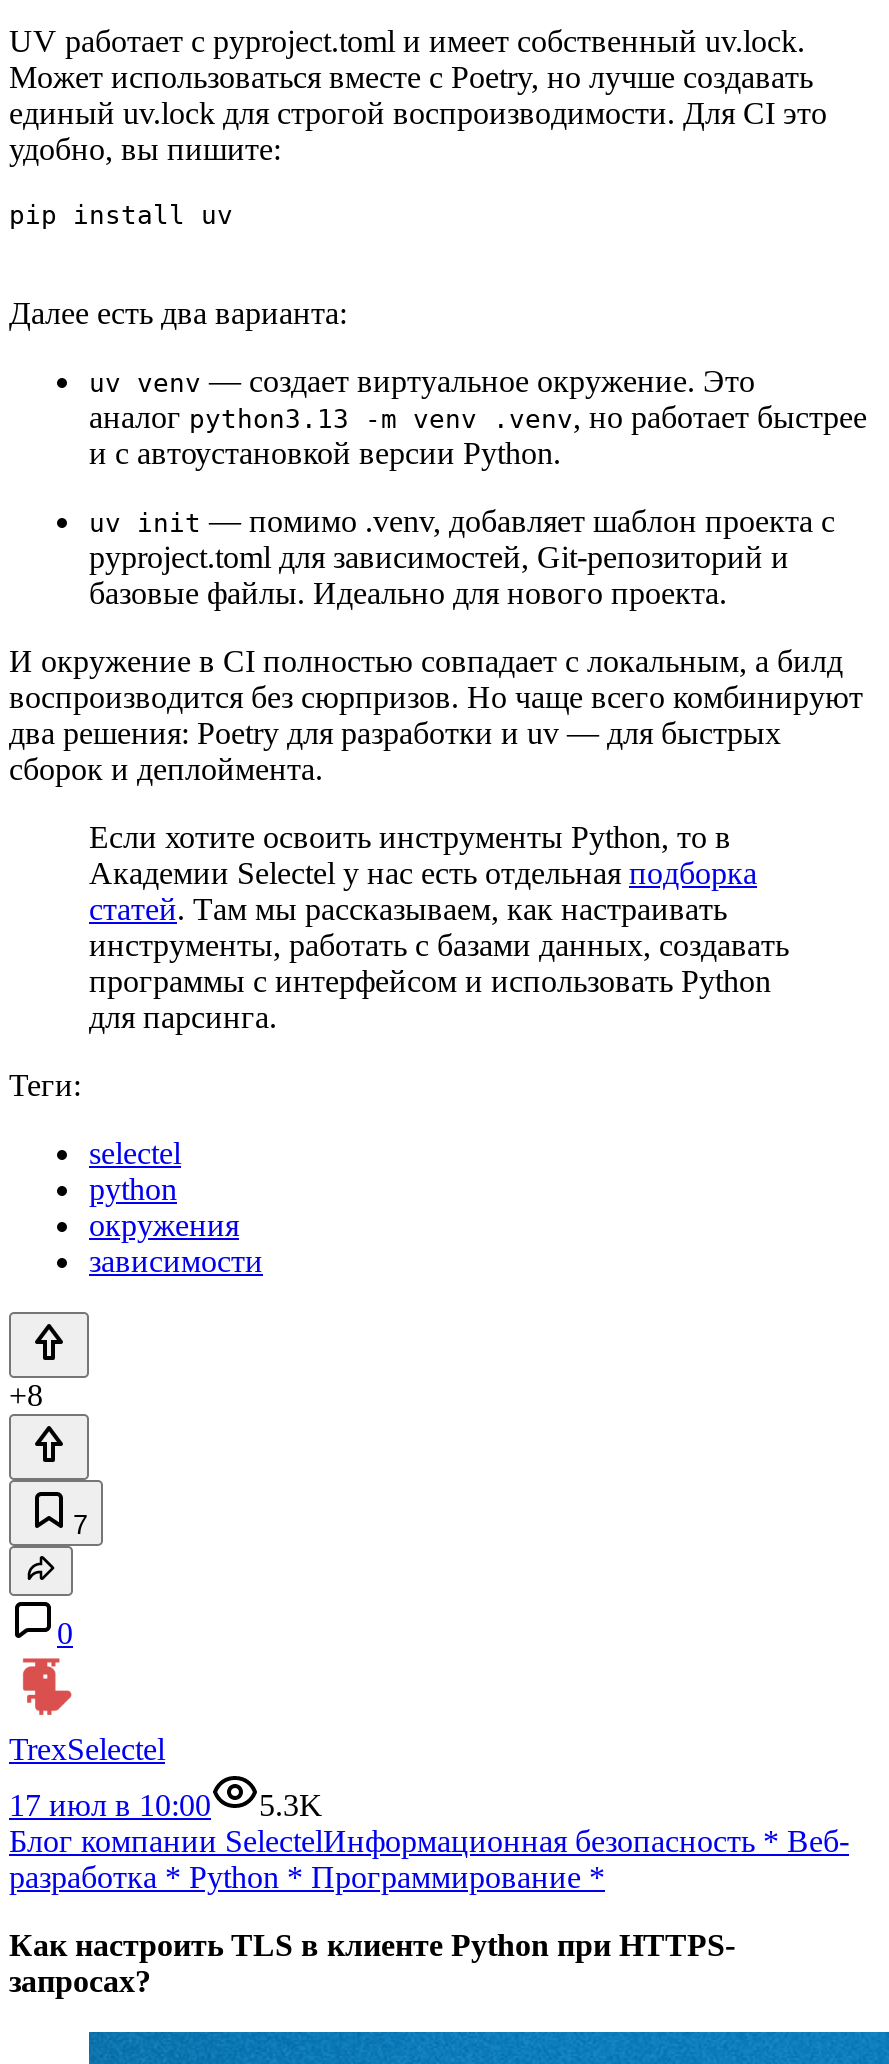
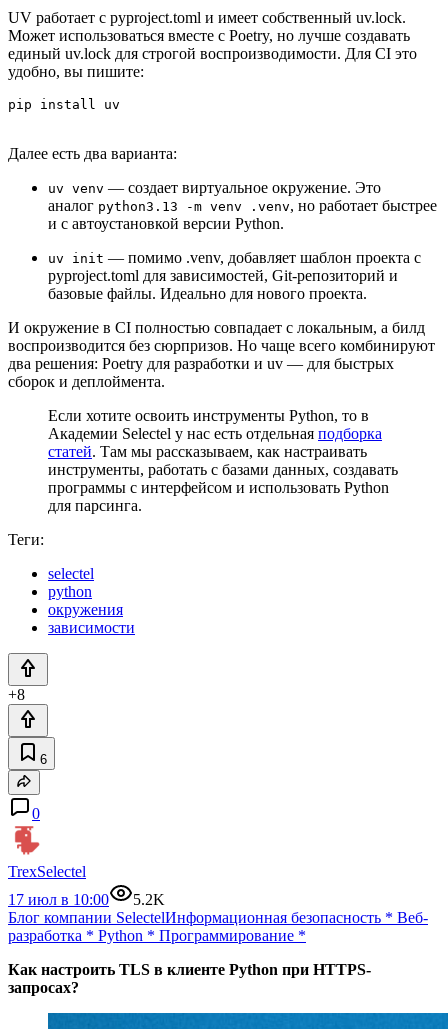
[73,1510,87,1540] 7 -> [40,752,47,767] 6
[9,1788,323,1822] 17 июл в 10:00 5.3K -> [8,891,165,908] 17 июл в 10:00 5.2K

